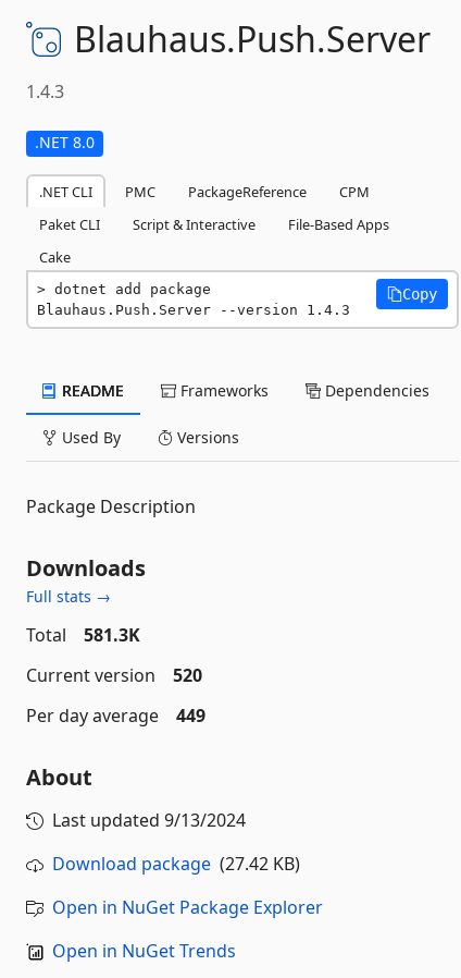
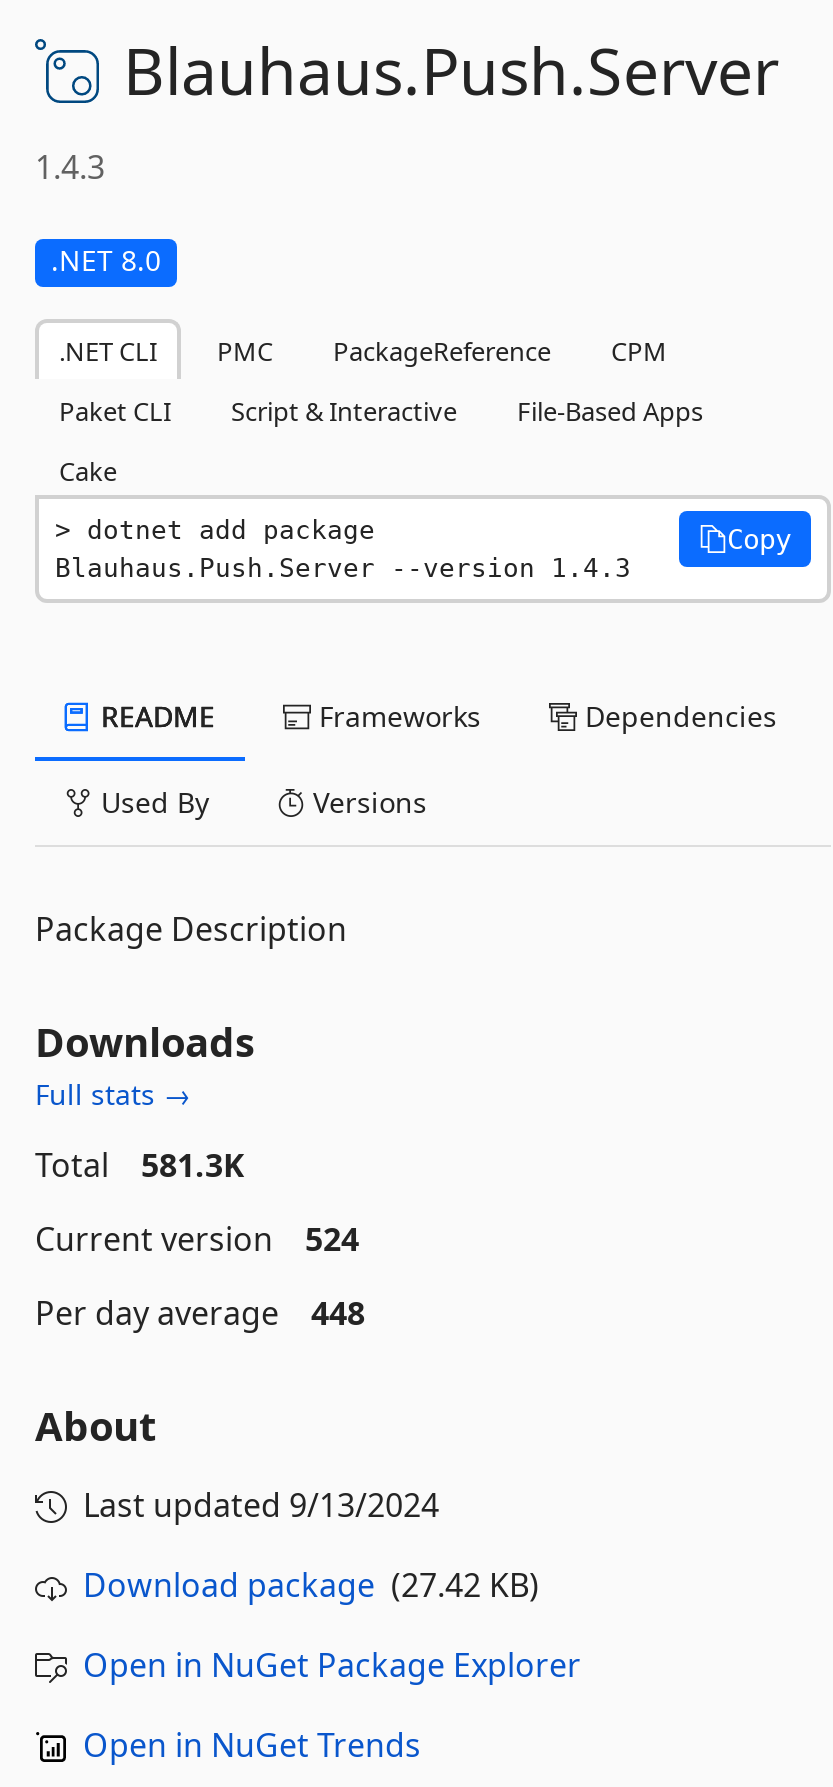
[26,663,202,687] Current version 520 -> [35,1217,359,1261] Current version 524
[26,704,205,728] Per day average 449 -> [35,1291,365,1335] Per day average 448

